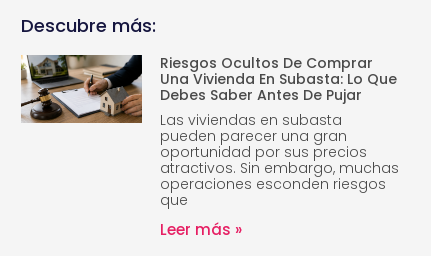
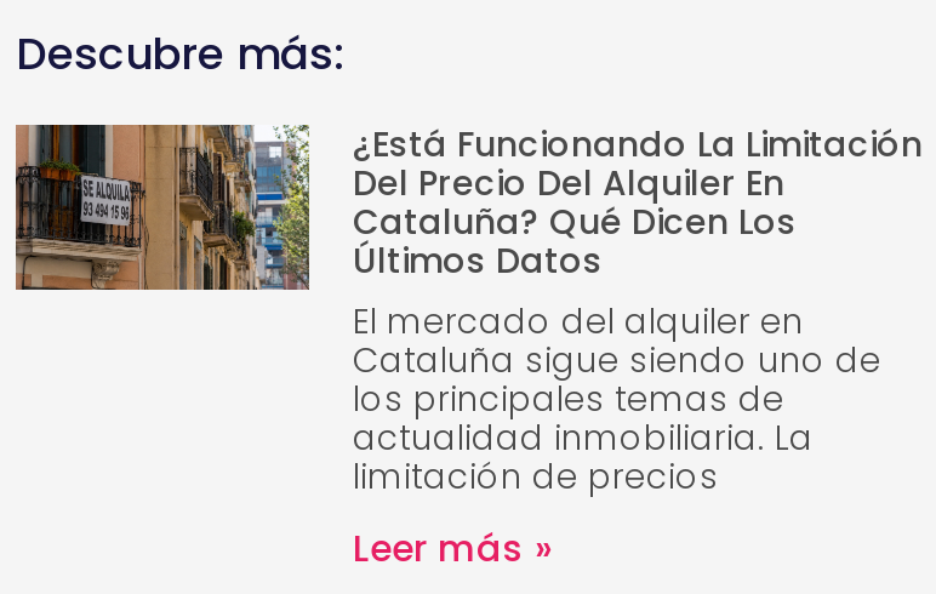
[21,53,399,210] [image] | Riesgos Ocultos De Comprar | Una Vivienda En Subasta: Lo Que | Debes Saber Antes De Pujar | Las viviendas en subasta | pueden parecer una gran | oportunidad por sus precios | atractivos. Sin embargo, muchas | operaciones esconden riesgos | que -> [13,119,923,500] [image] | ¿Está Funcionando La Limitación | Del Precio Del Alquiler En | Cataluña? Qué Dicen Los | Últimos Datos | El mercado del alquiler en | Cataluña sigue siendo uno de | los principales temas de | actualidad inmobiliaria. La | limitación de precios

